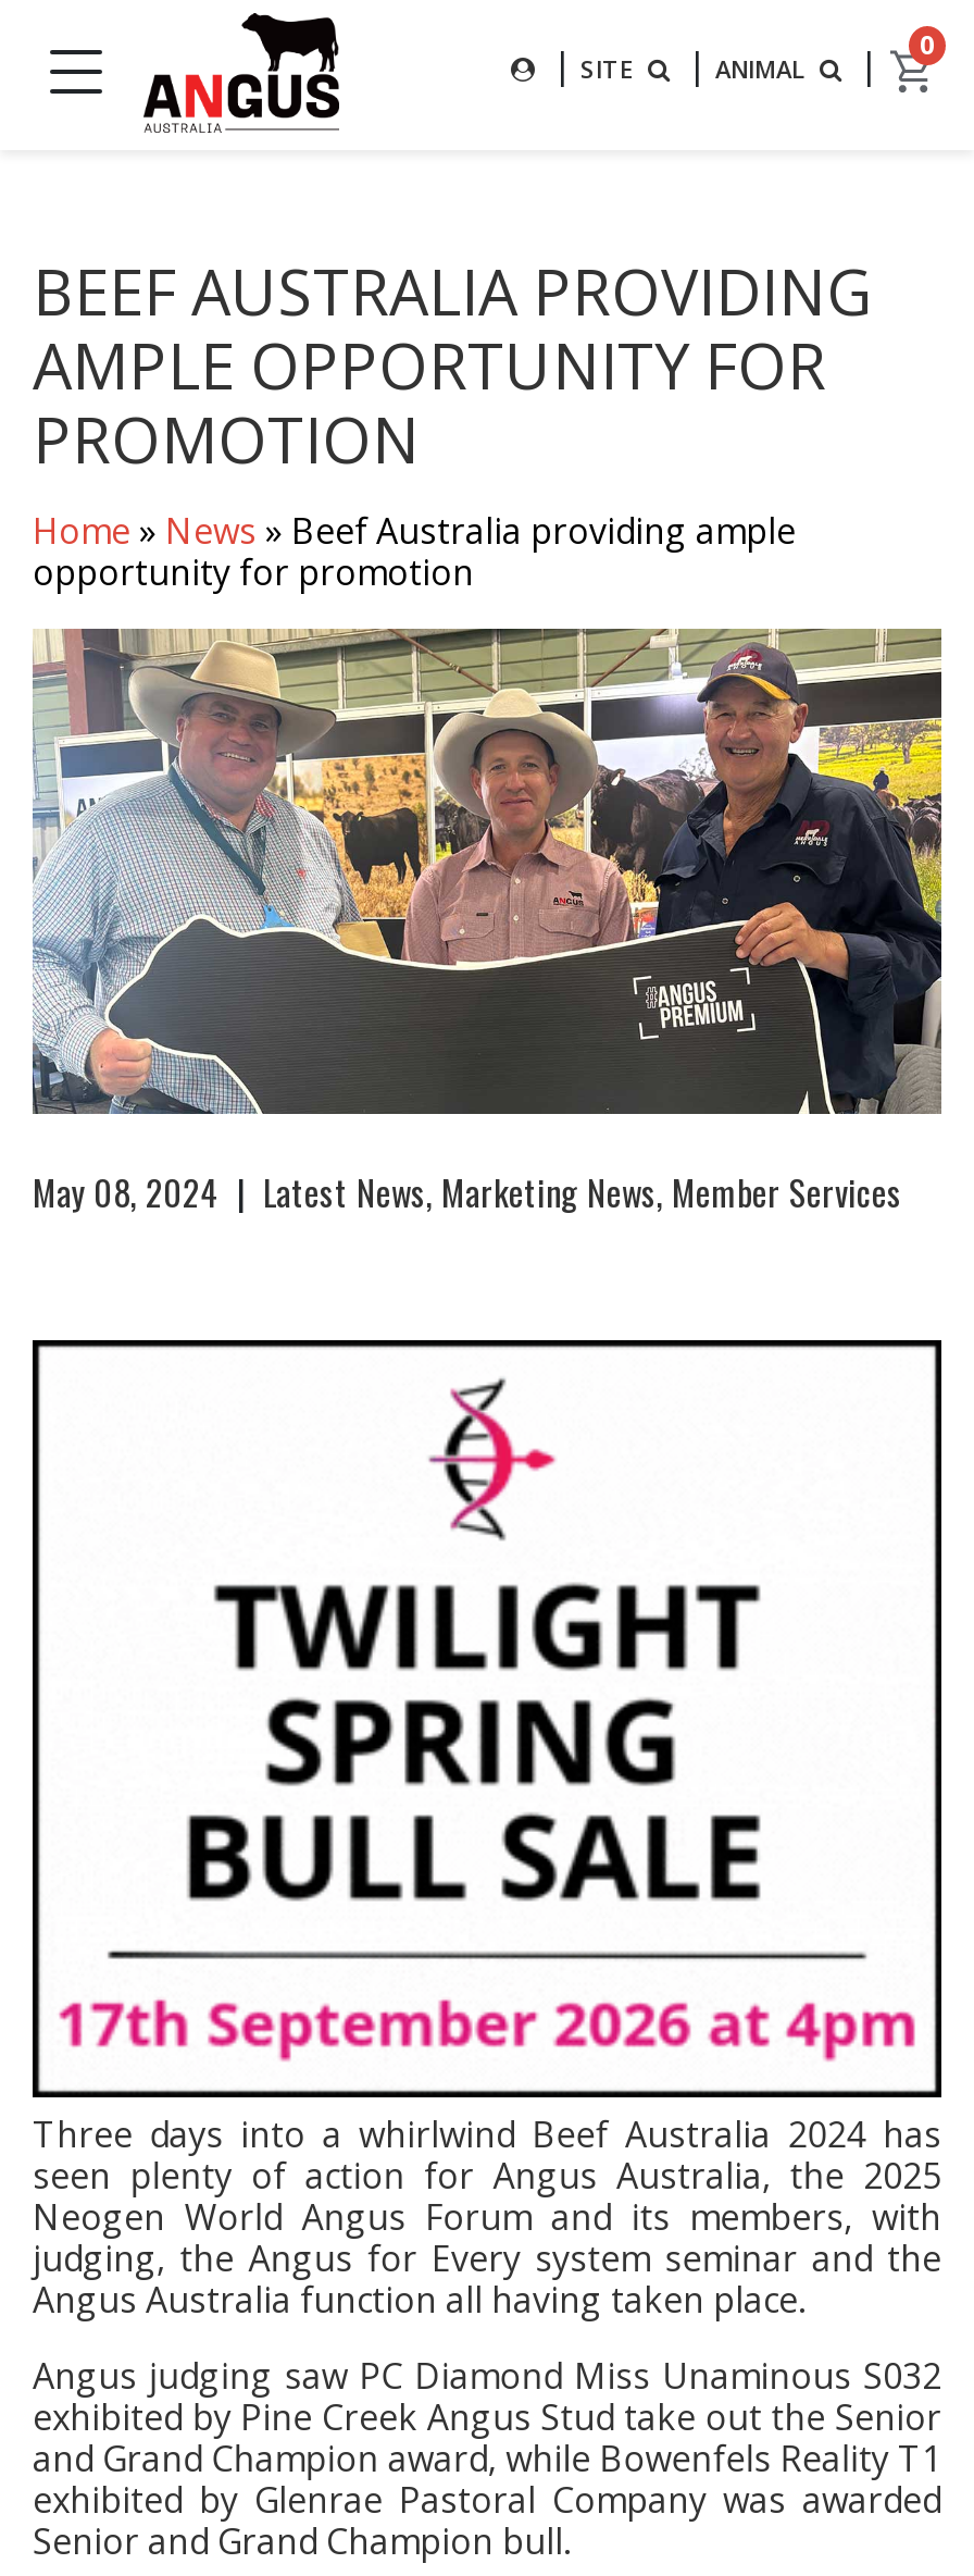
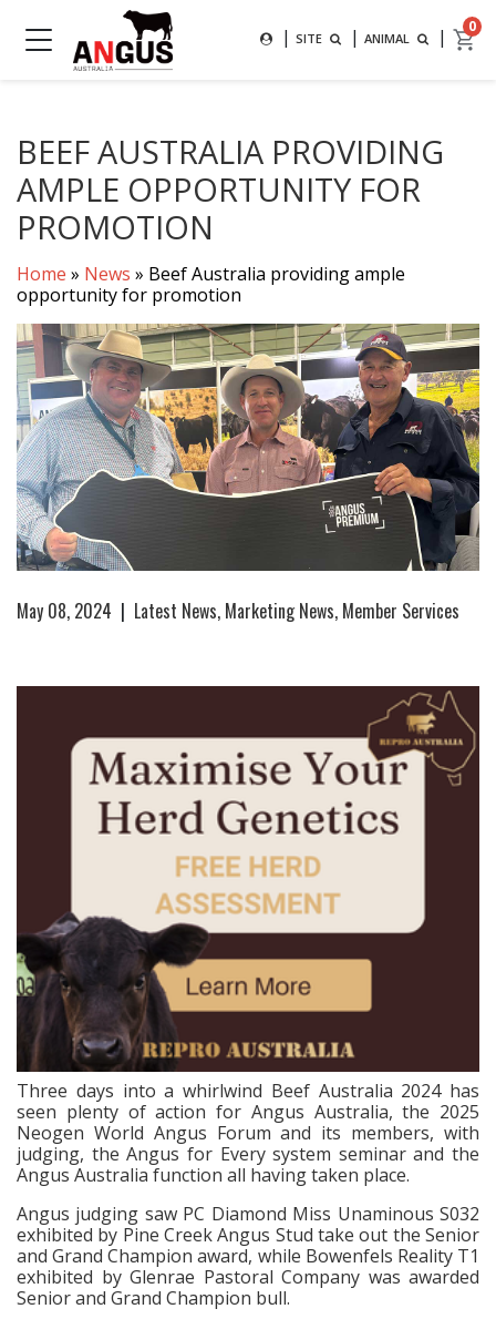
[30,1340,941,2097] [image] -> [15,686,479,1072] [image]

